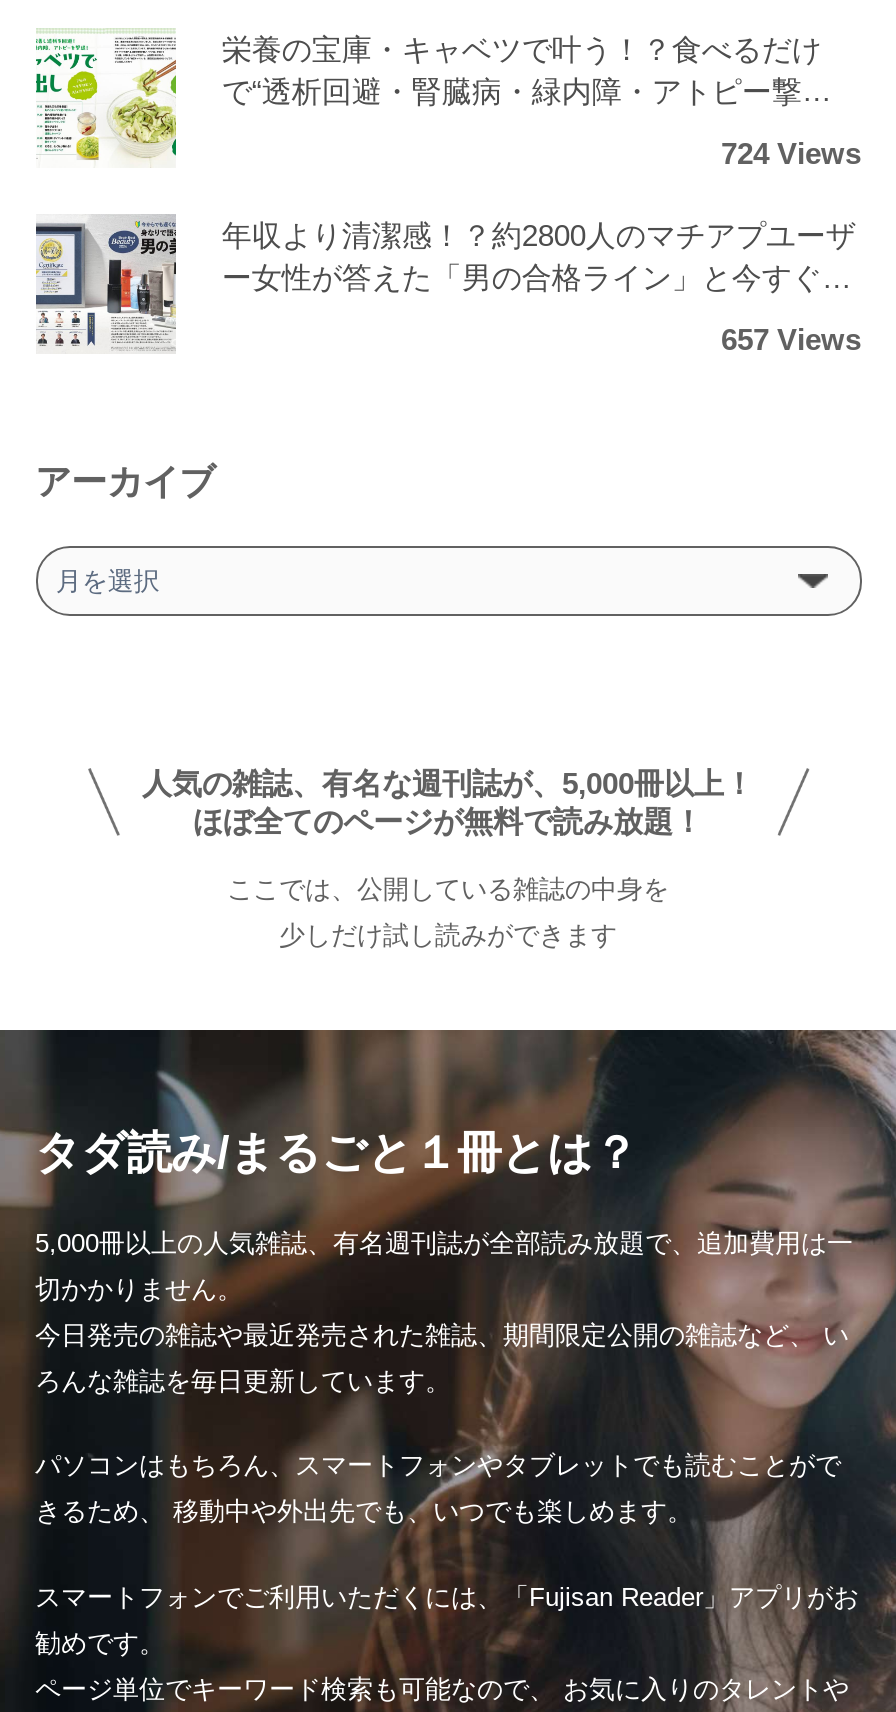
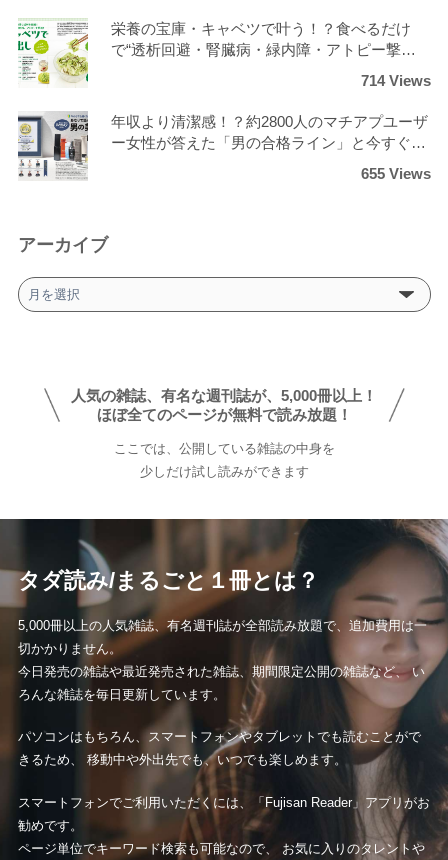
[721,135,861,169] 724 Views -> [360,72,430,89] 714 Views
[721,322,861,356] 657 Views -> [360,165,430,182] 655 Views

